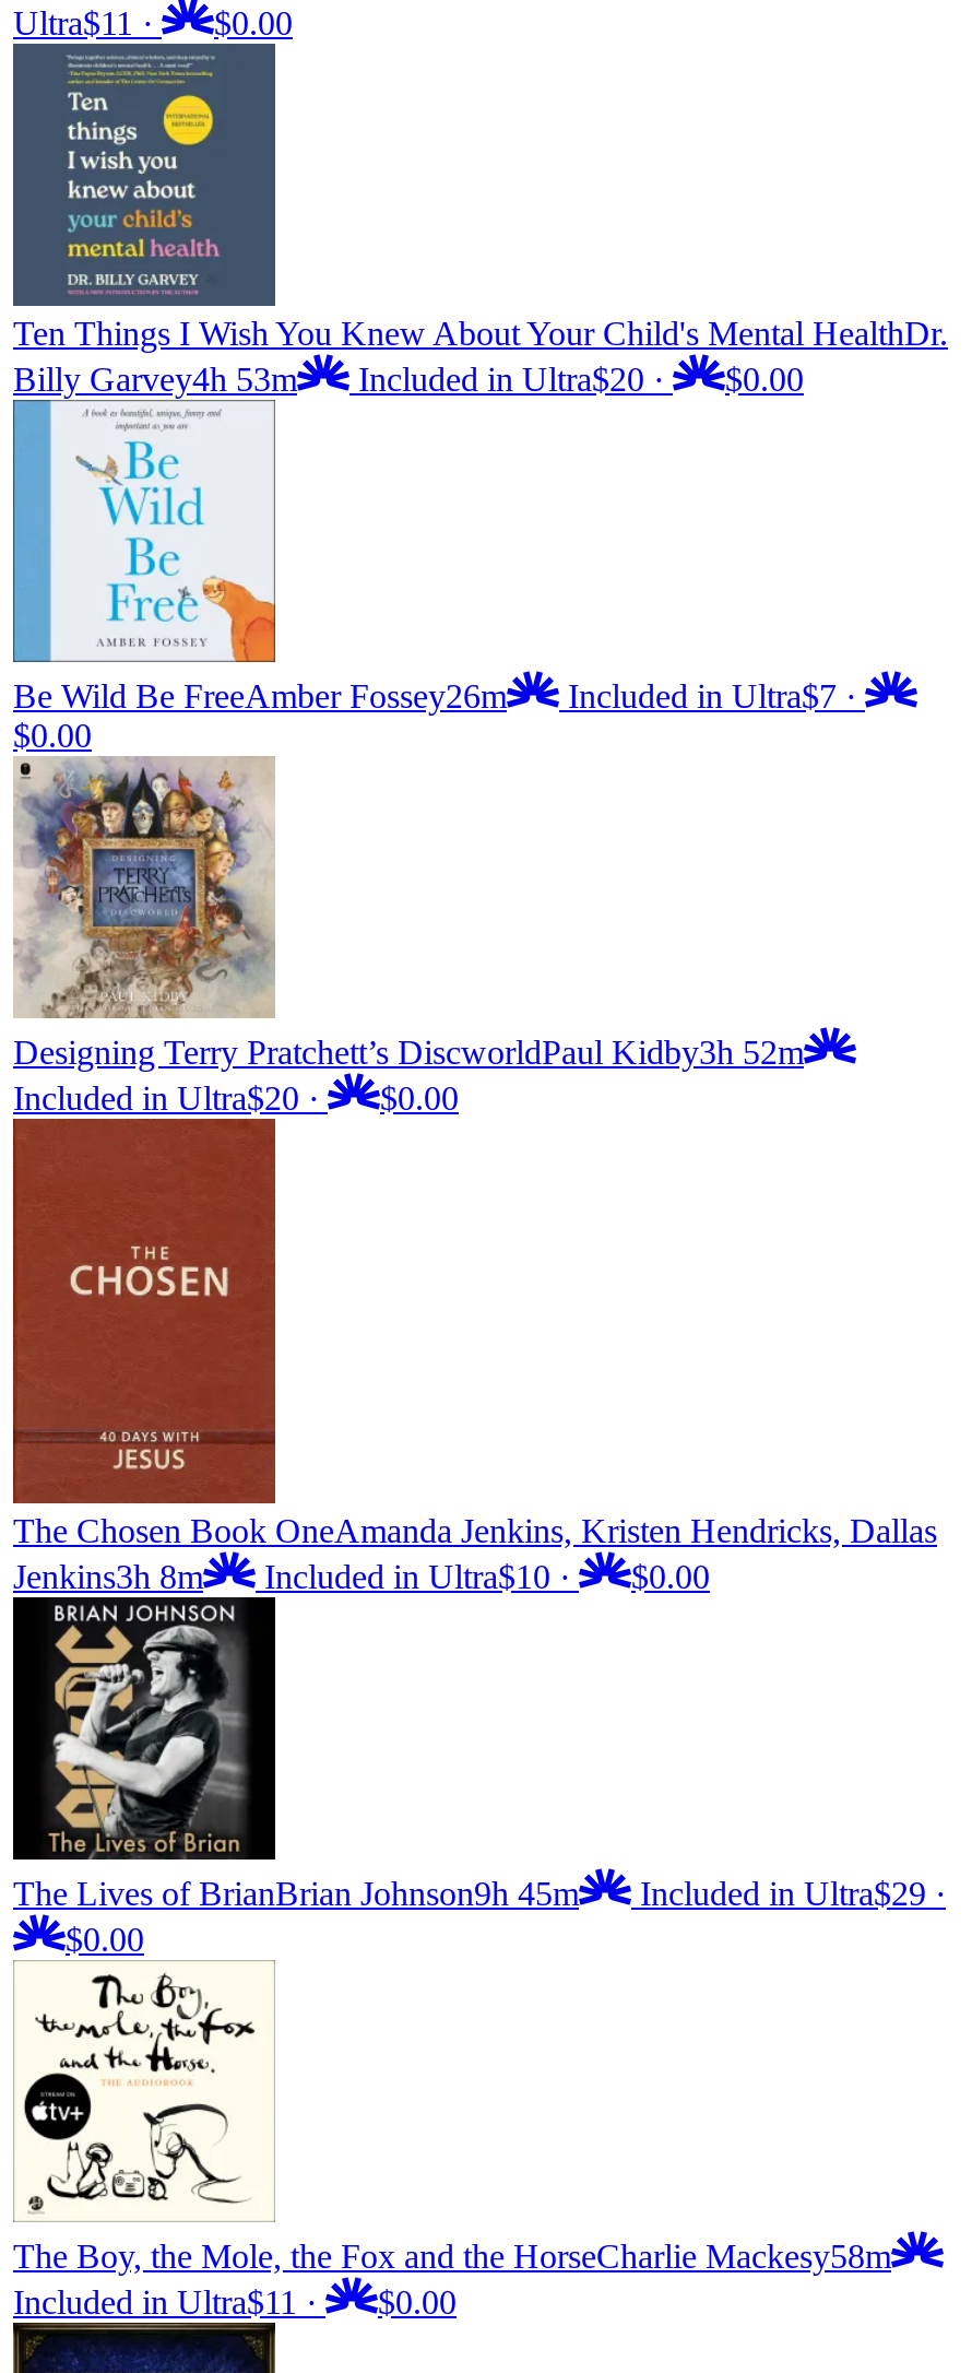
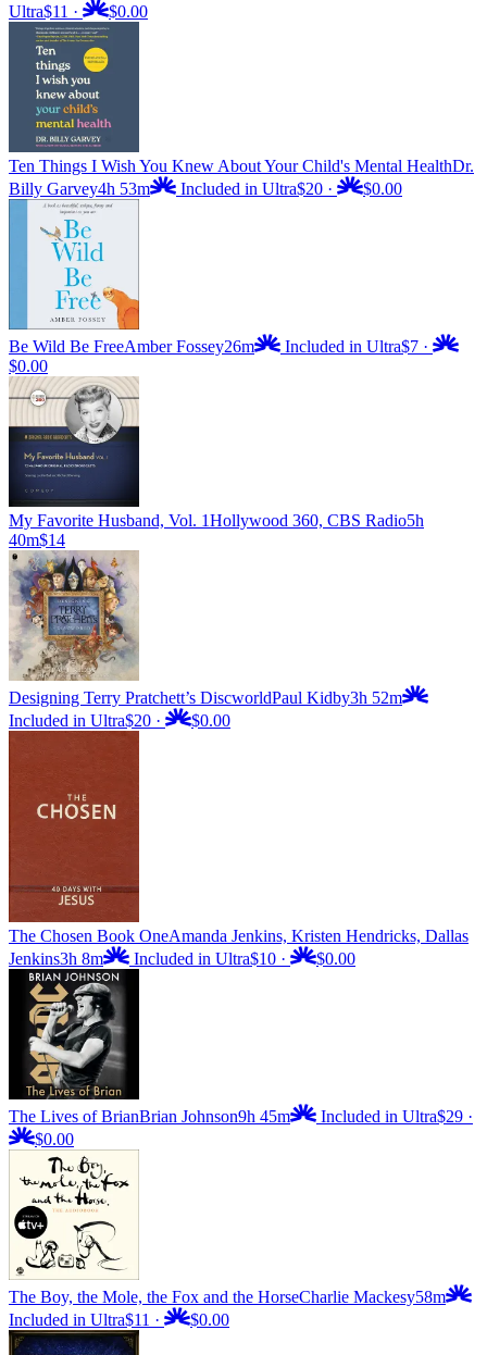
none -> [8,378,424,550] [image] | My Favorite Husband, Vol. 1Hollywood 360, CBS Radio5h | 40m$14

